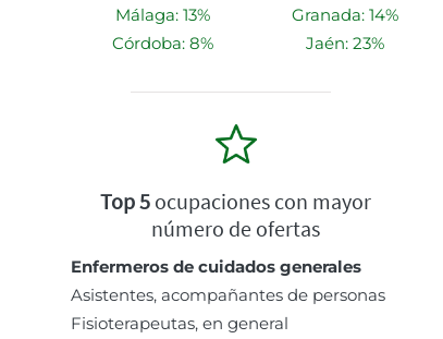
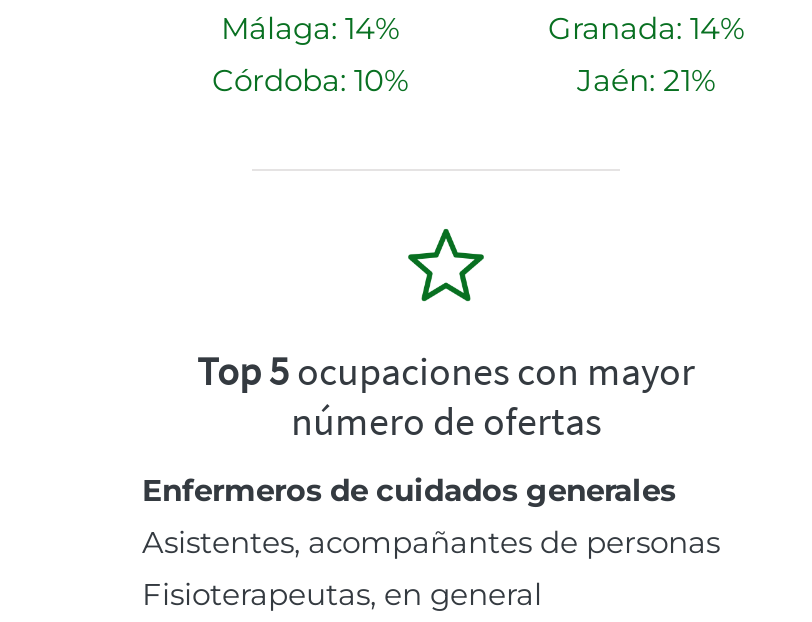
[115,5,210,25] Málaga: 13% -> [221,8,399,46] Málaga: 14%
[112,33,213,54] Córdoba: 8% -> [212,60,408,98] Córdoba: 10%
[306,33,384,54] Jaén: 23% -> [577,60,715,98] Jaén: 21%

